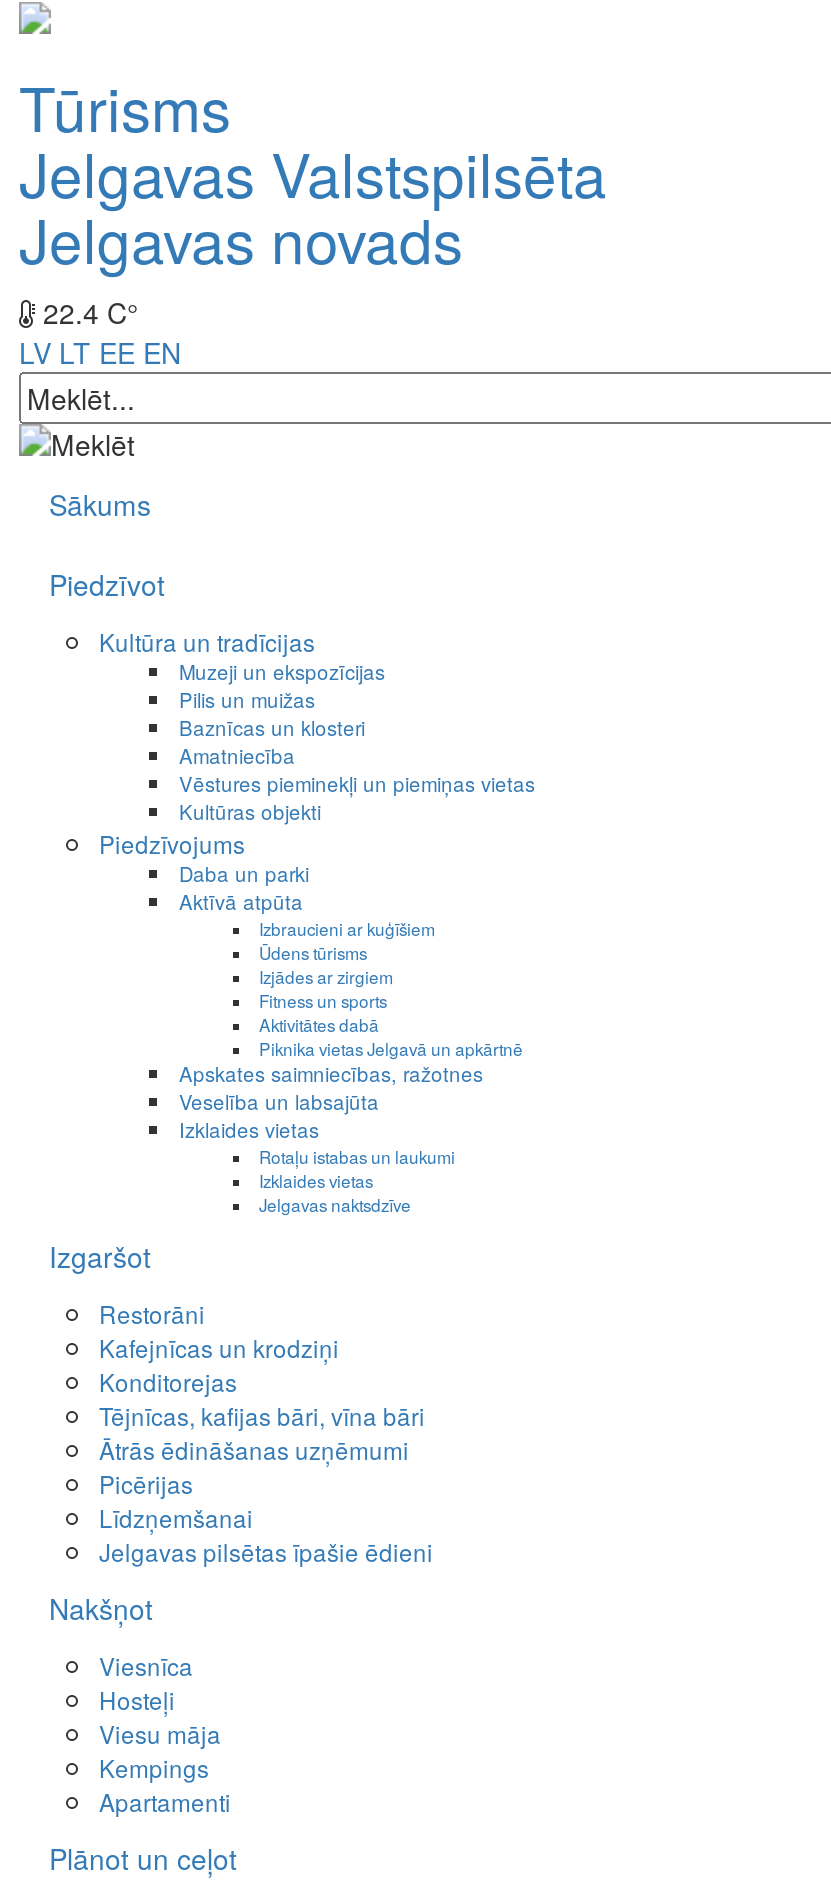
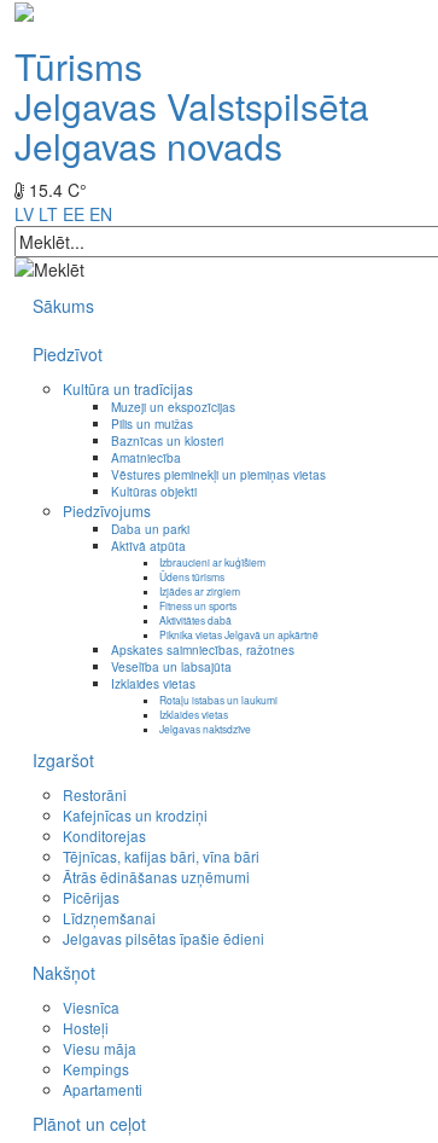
[35,293,139,333] 22.4 C° -> [24,178,87,202] 15.4 C°

